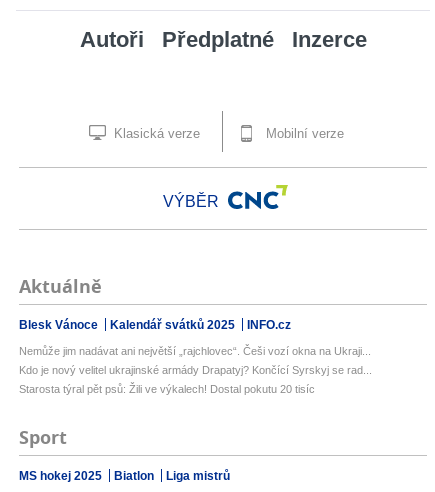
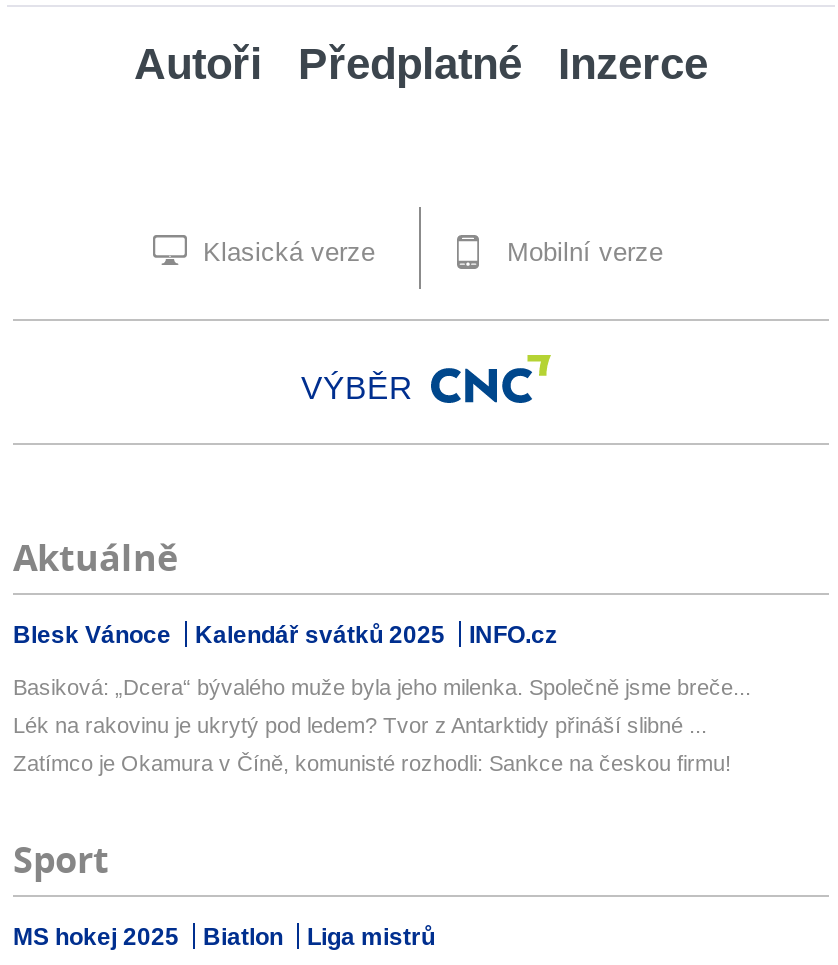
[19,345,371,357] Nemůže jim nadávat ani největší „rajchlovec“. Češi vozí okna na Ukraji... -> [13,675,751,699] Basiková: „Dcera“ bývalého muže byla jeho milenka. Společně jsme breče...
[19,364,372,376] Kdo je nový velitel ukrajinské armády Drapatyj? Končící Syrskyj se rad... -> [13,713,707,737] Lék na rakovinu je ukrytý pod ledem? Tvor z Antarktidy přináší slibné ...
[19,383,315,395] Starosta týral pět psů: Žili ve výkalech! Dostal pokutu 20 tisíc -> [13,751,731,775] Zatímco je Okamura v Číně, komunisté rozhodli: Sankce na českou firmu!

